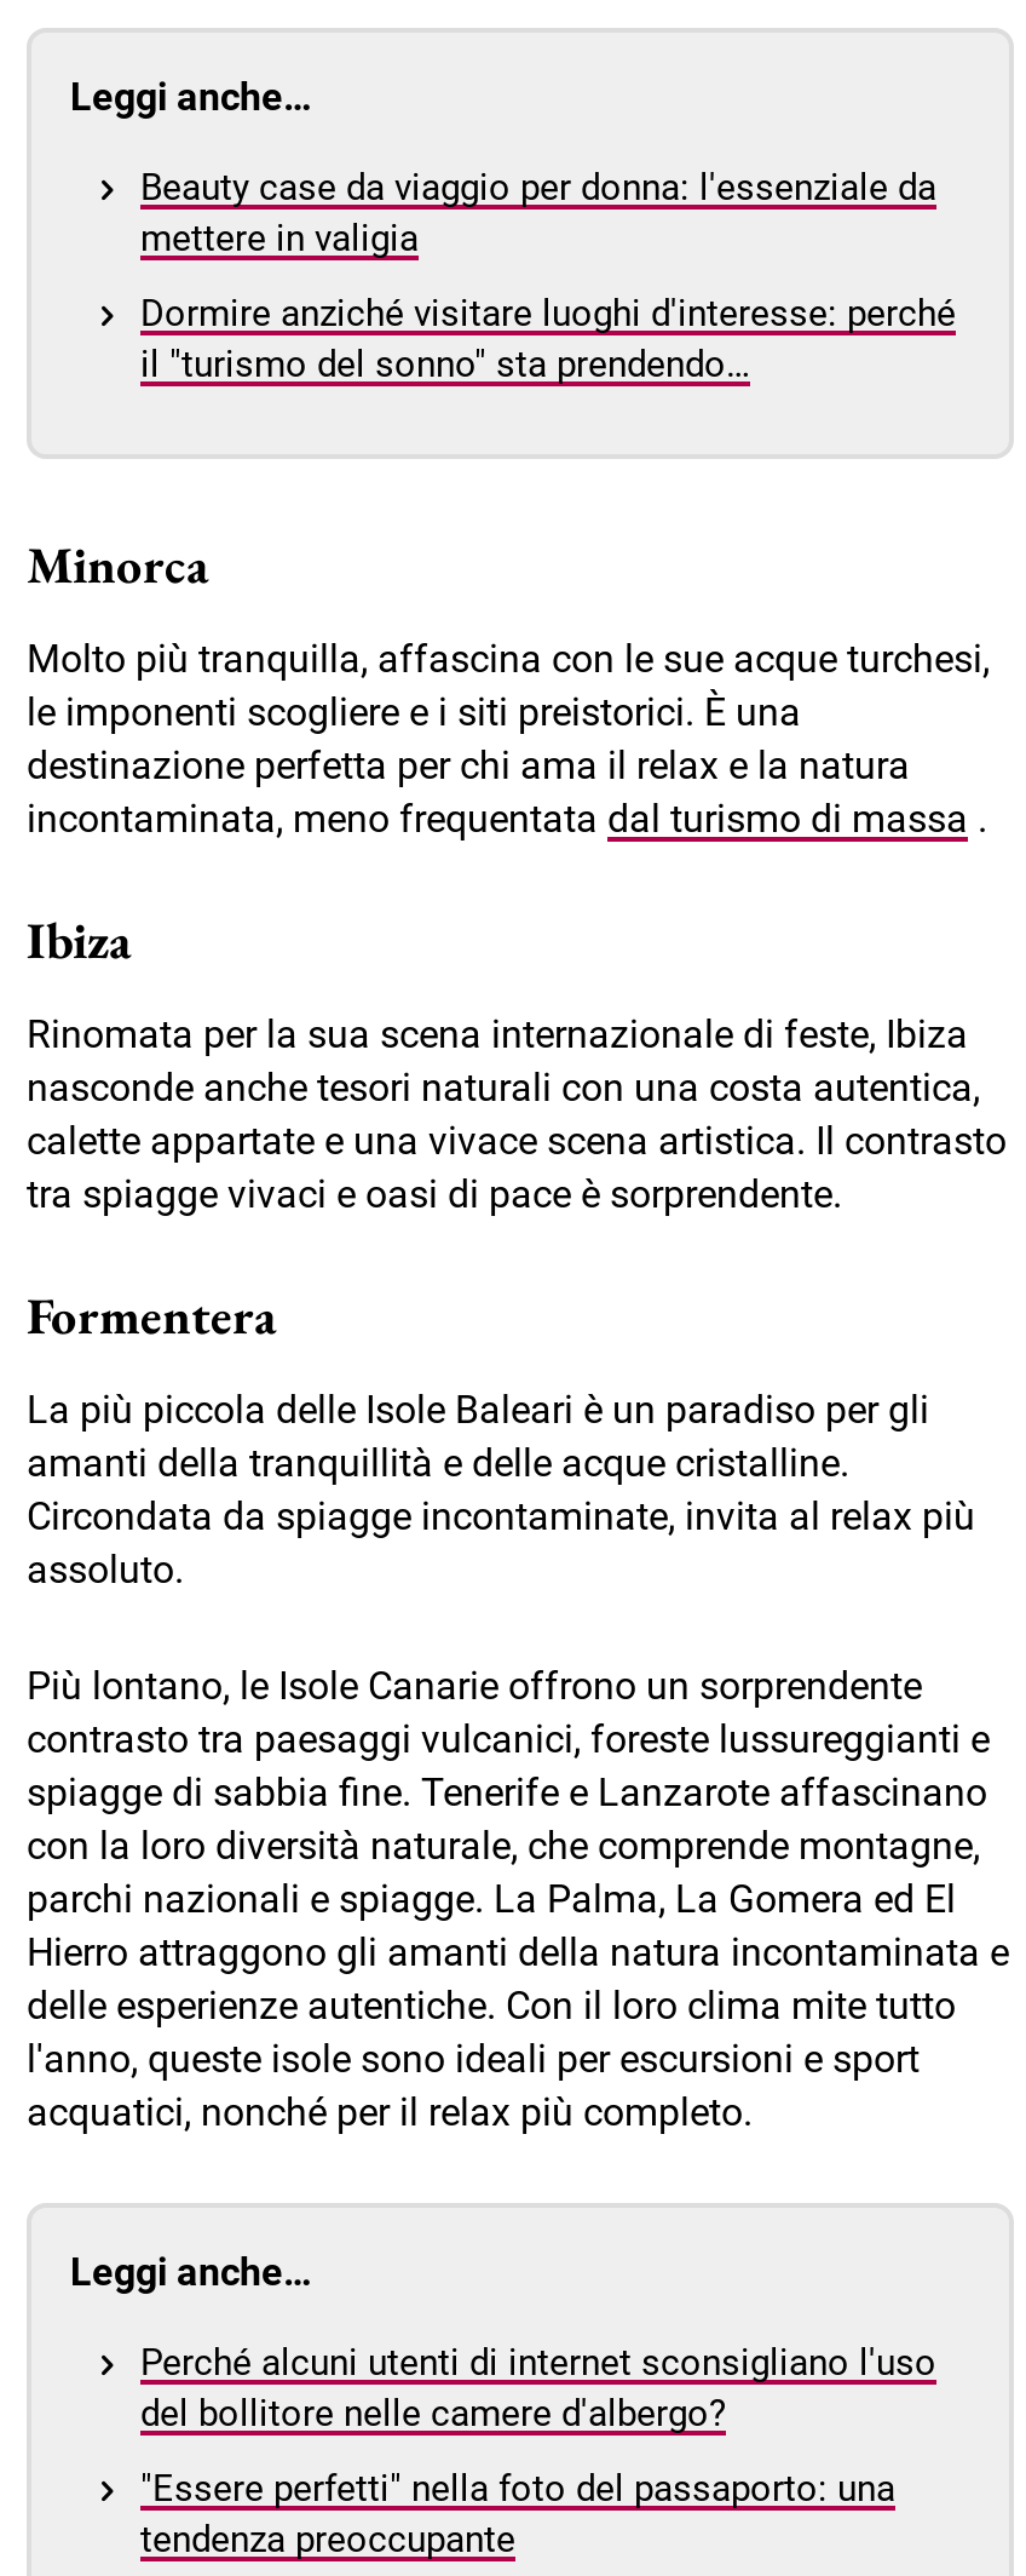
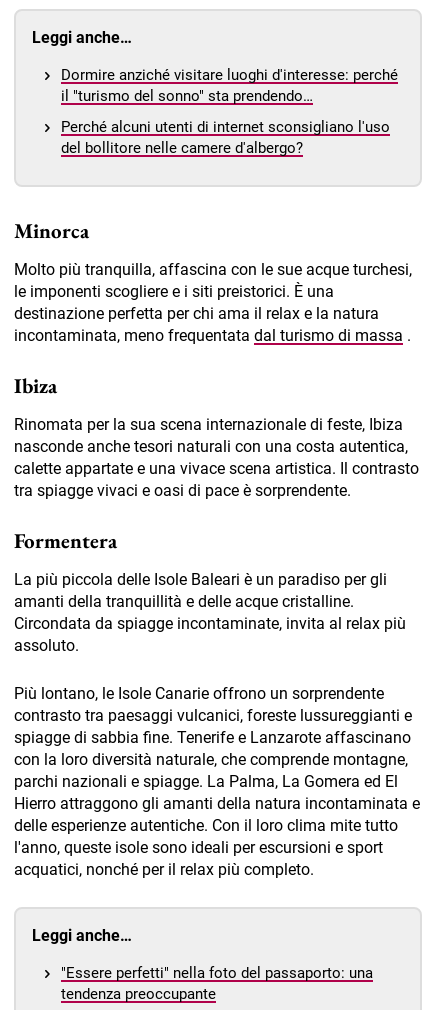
[140,166,936,261] Beauty case da viaggio per donna: l'essenziale da | mettere in valigia -> none
moved [140,2341,936,2436] -> [61,118,390,157]: Perché alcuni utenti di internet sconsigliano l'uso | del bollitore nelle camere d'albergo?

